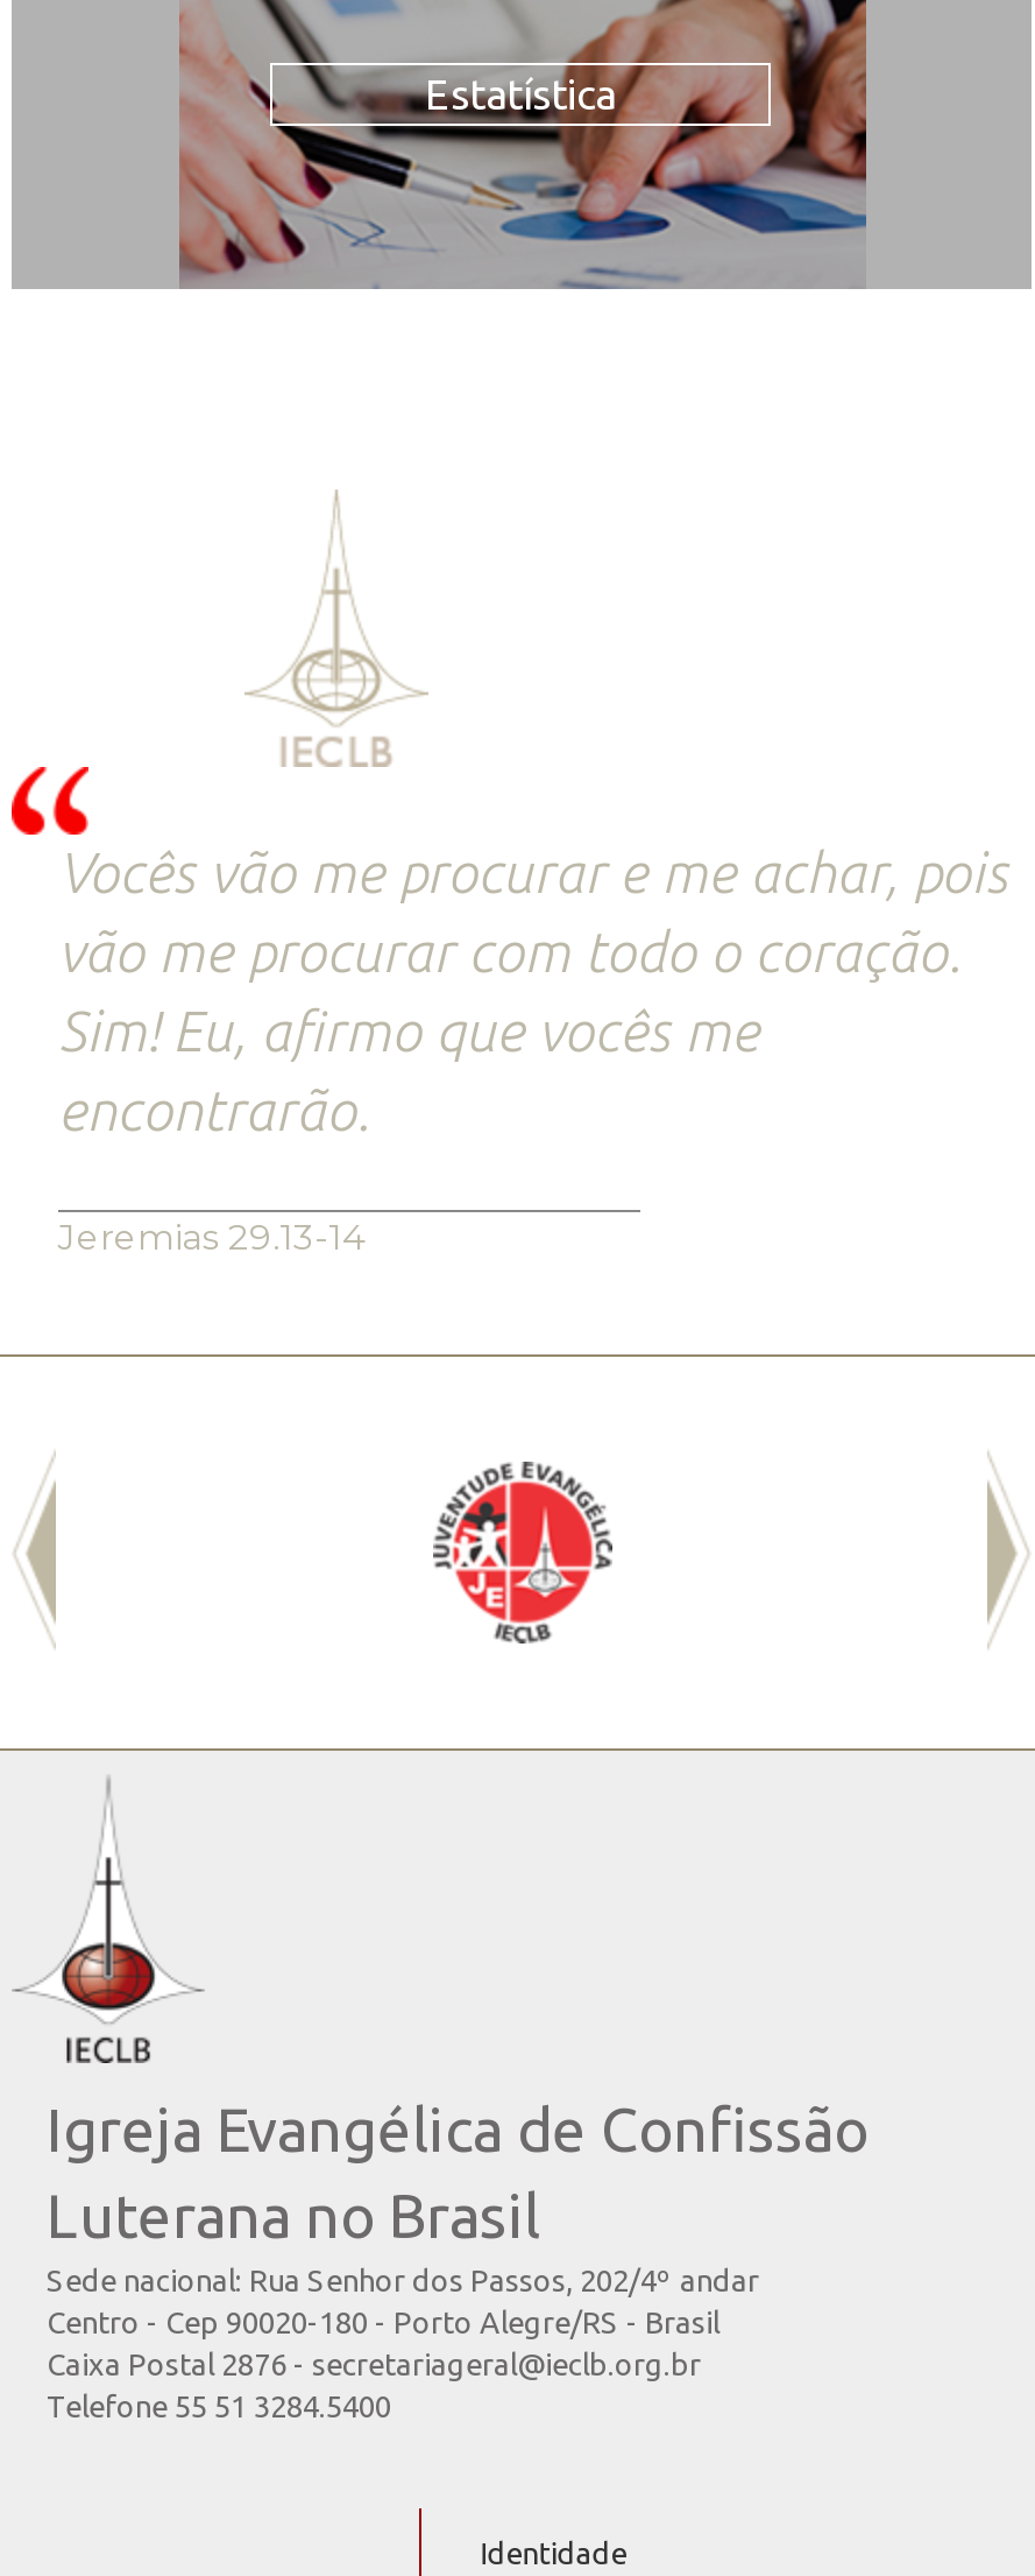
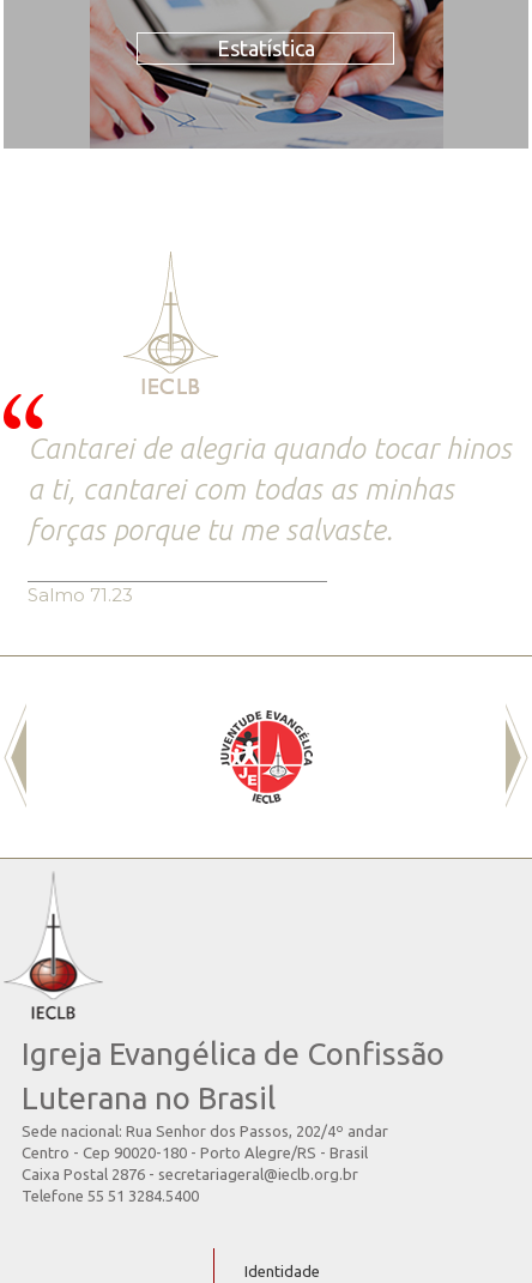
[58,841,1008,1142] Vocês vão me procurar e me achar, pois | vão me procurar com todo o coração. | Sim! Eu, afirmo que vocês me | encontrarão. -> [28,432,512,546] Cantarei de alegria quando tocar hinos | a ti, cantarei com todas as minhas | forças porque tu me salvaste.
[58,1214,366,1259] Jeremias 29.13-14 -> [28,583,133,606] Salmo 71.23

